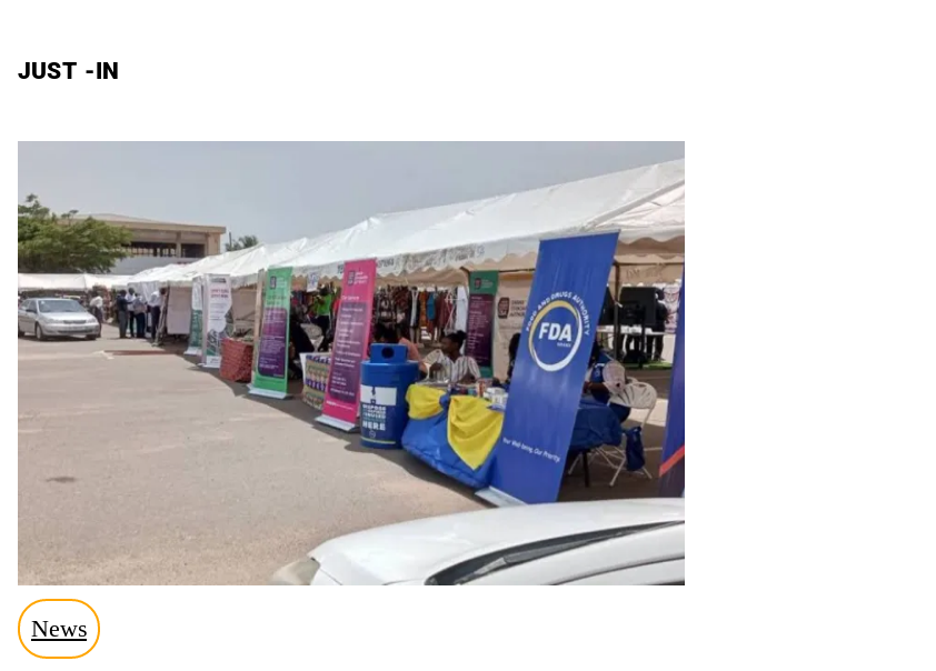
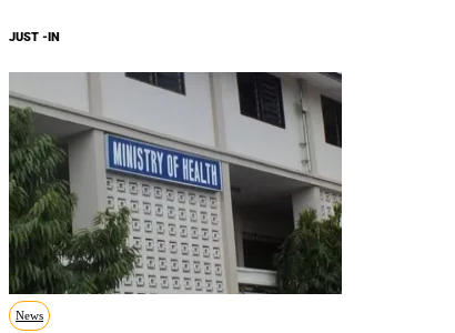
[18,141,687,585] [image] -> [8,71,343,295] [image]

